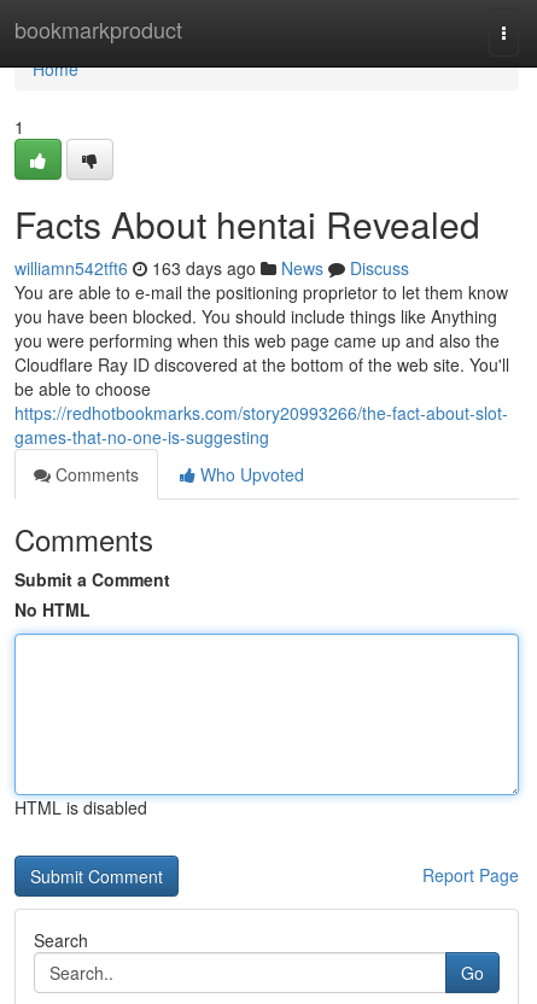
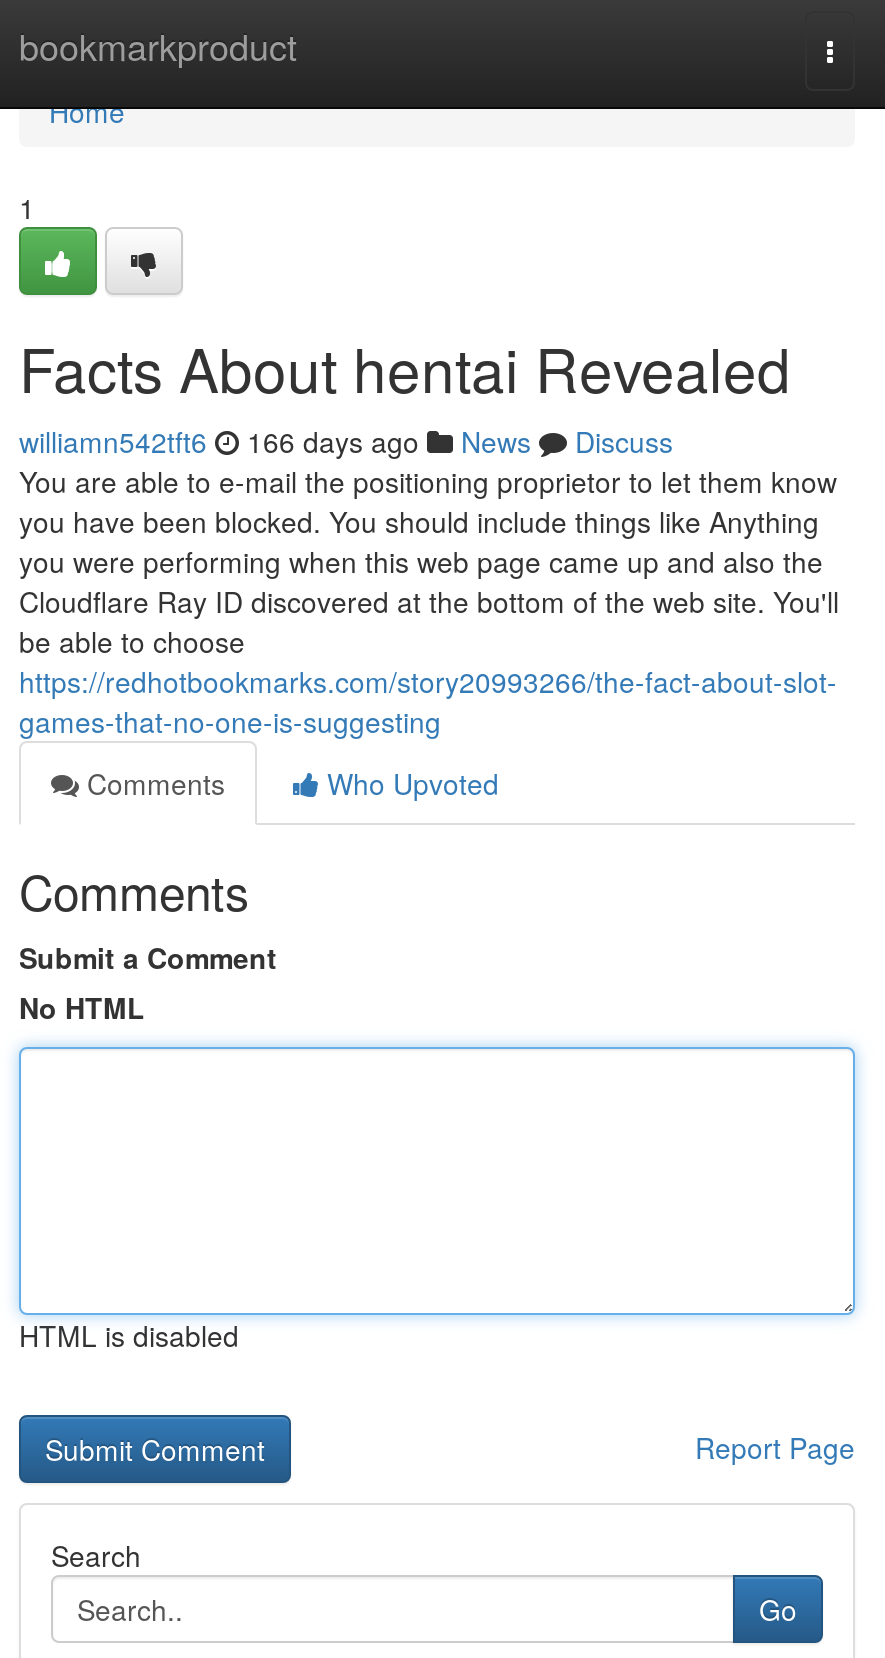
[14,256,409,280] williamn542tft6 163 days ago News Discuss -> [19,421,673,461] williamn542tft6 166 days ago News Discuss

